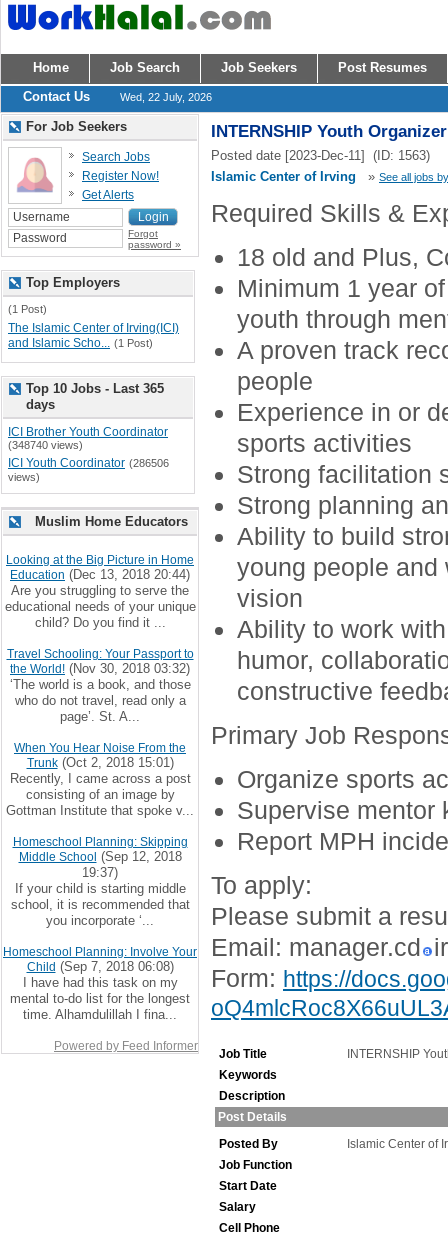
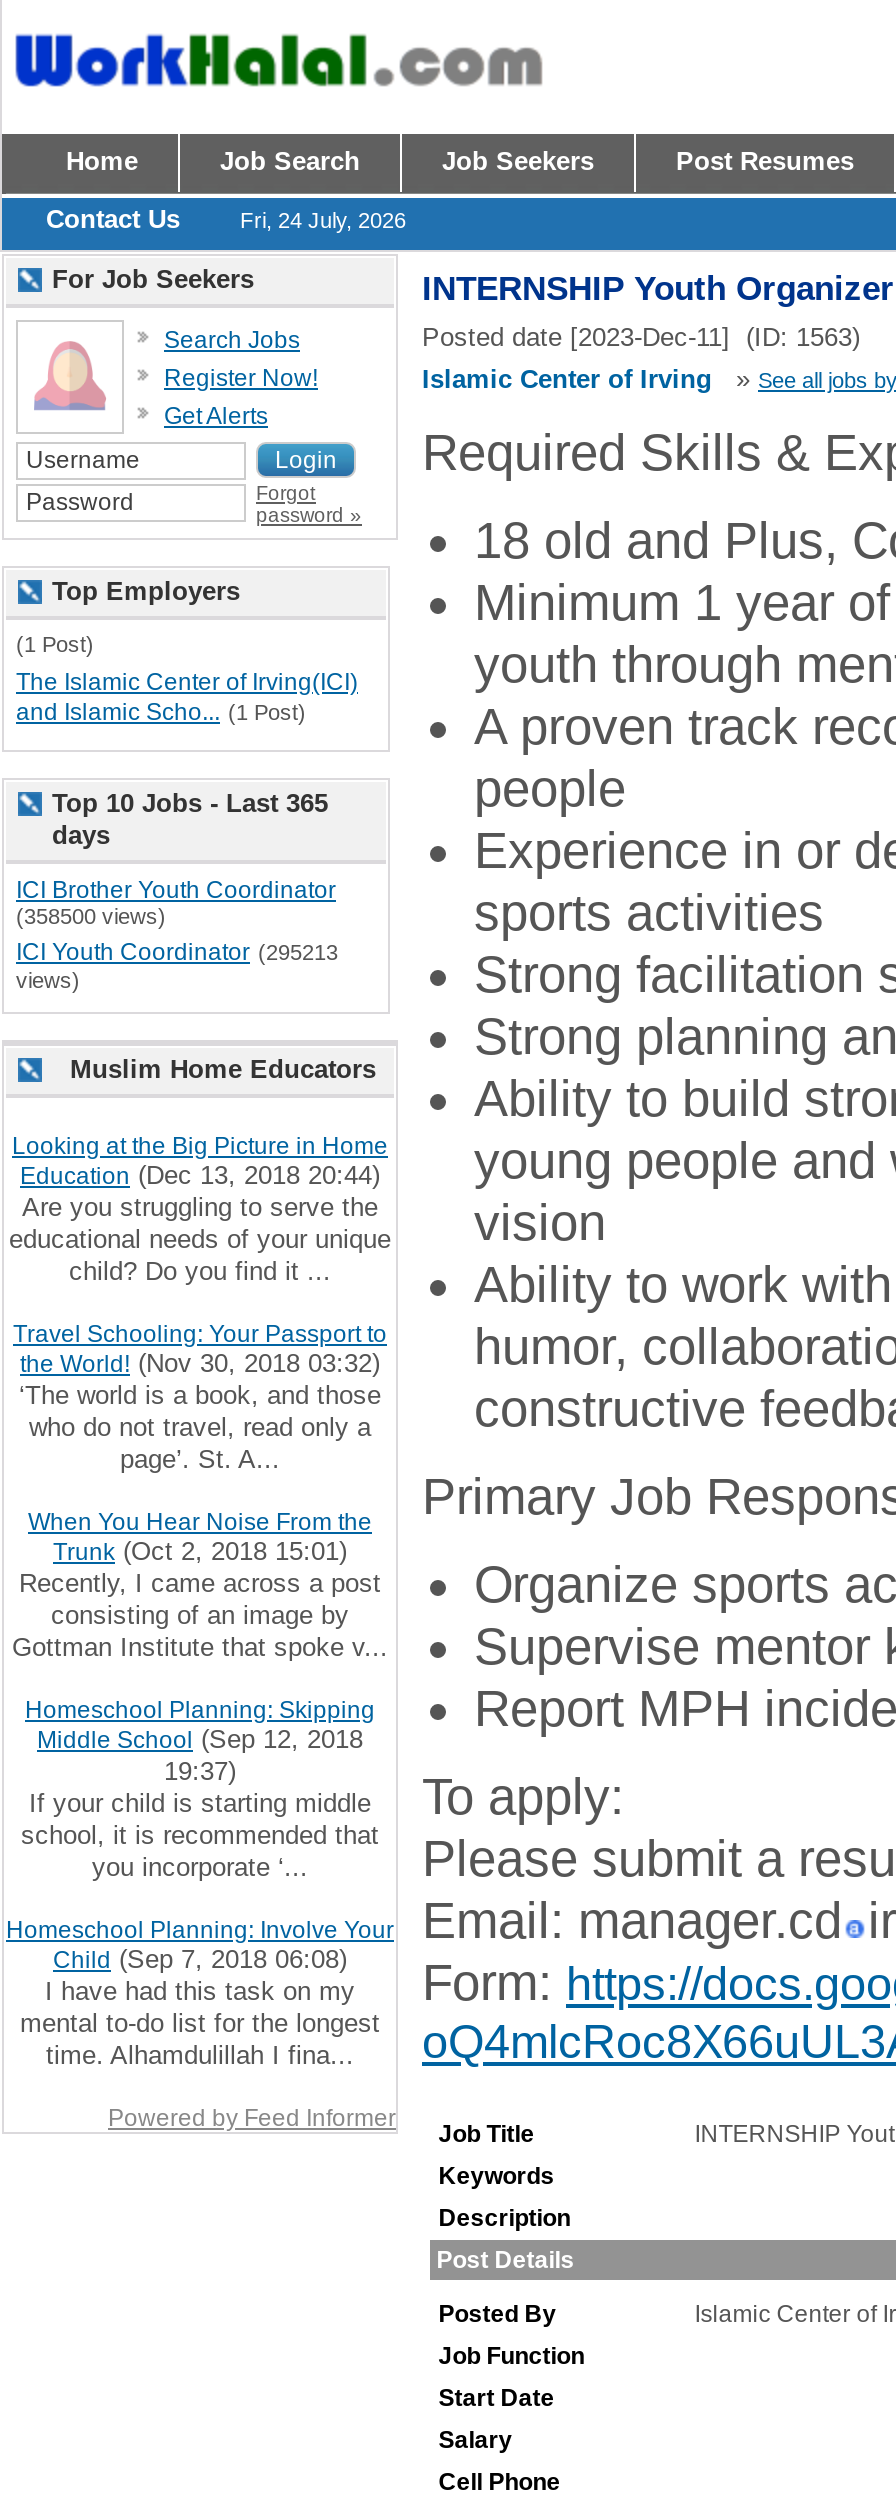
[120,91,212,103] Wed, 22 July, 2026 -> [240,208,406,232] Fri, 24 July, 2026
[8,439,83,451] (348740 views) -> [16,904,166,928] (358500 views)
[8,456,169,470] ICI Youth Coordinator (286506 -> [16,938,338,966] ICI Youth Coordinator (295213

